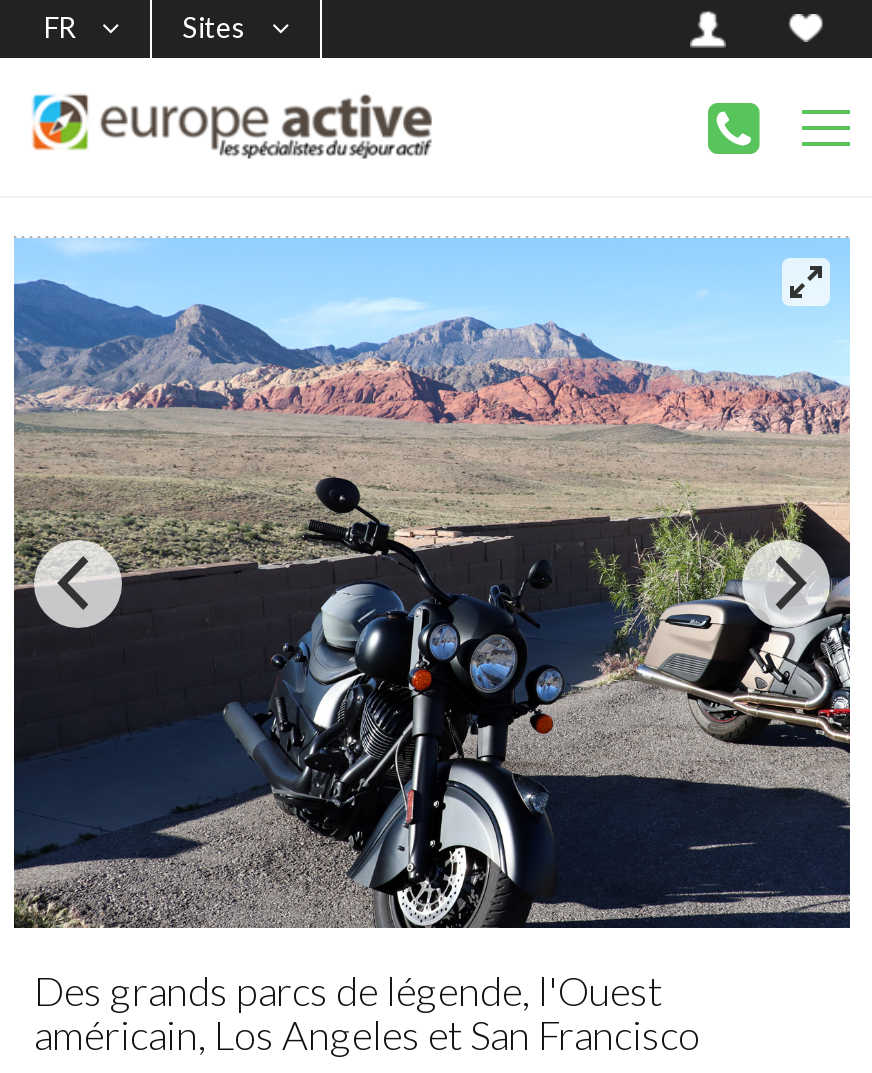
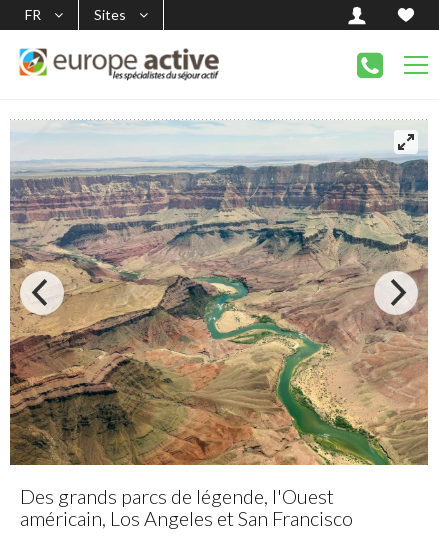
[12,238,852,930] [image] -> [9,121,429,466] [image]

